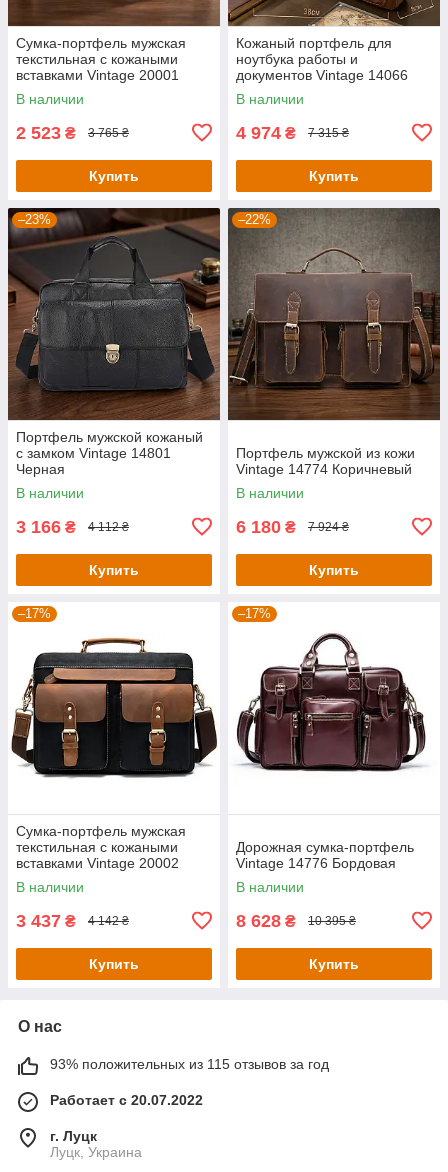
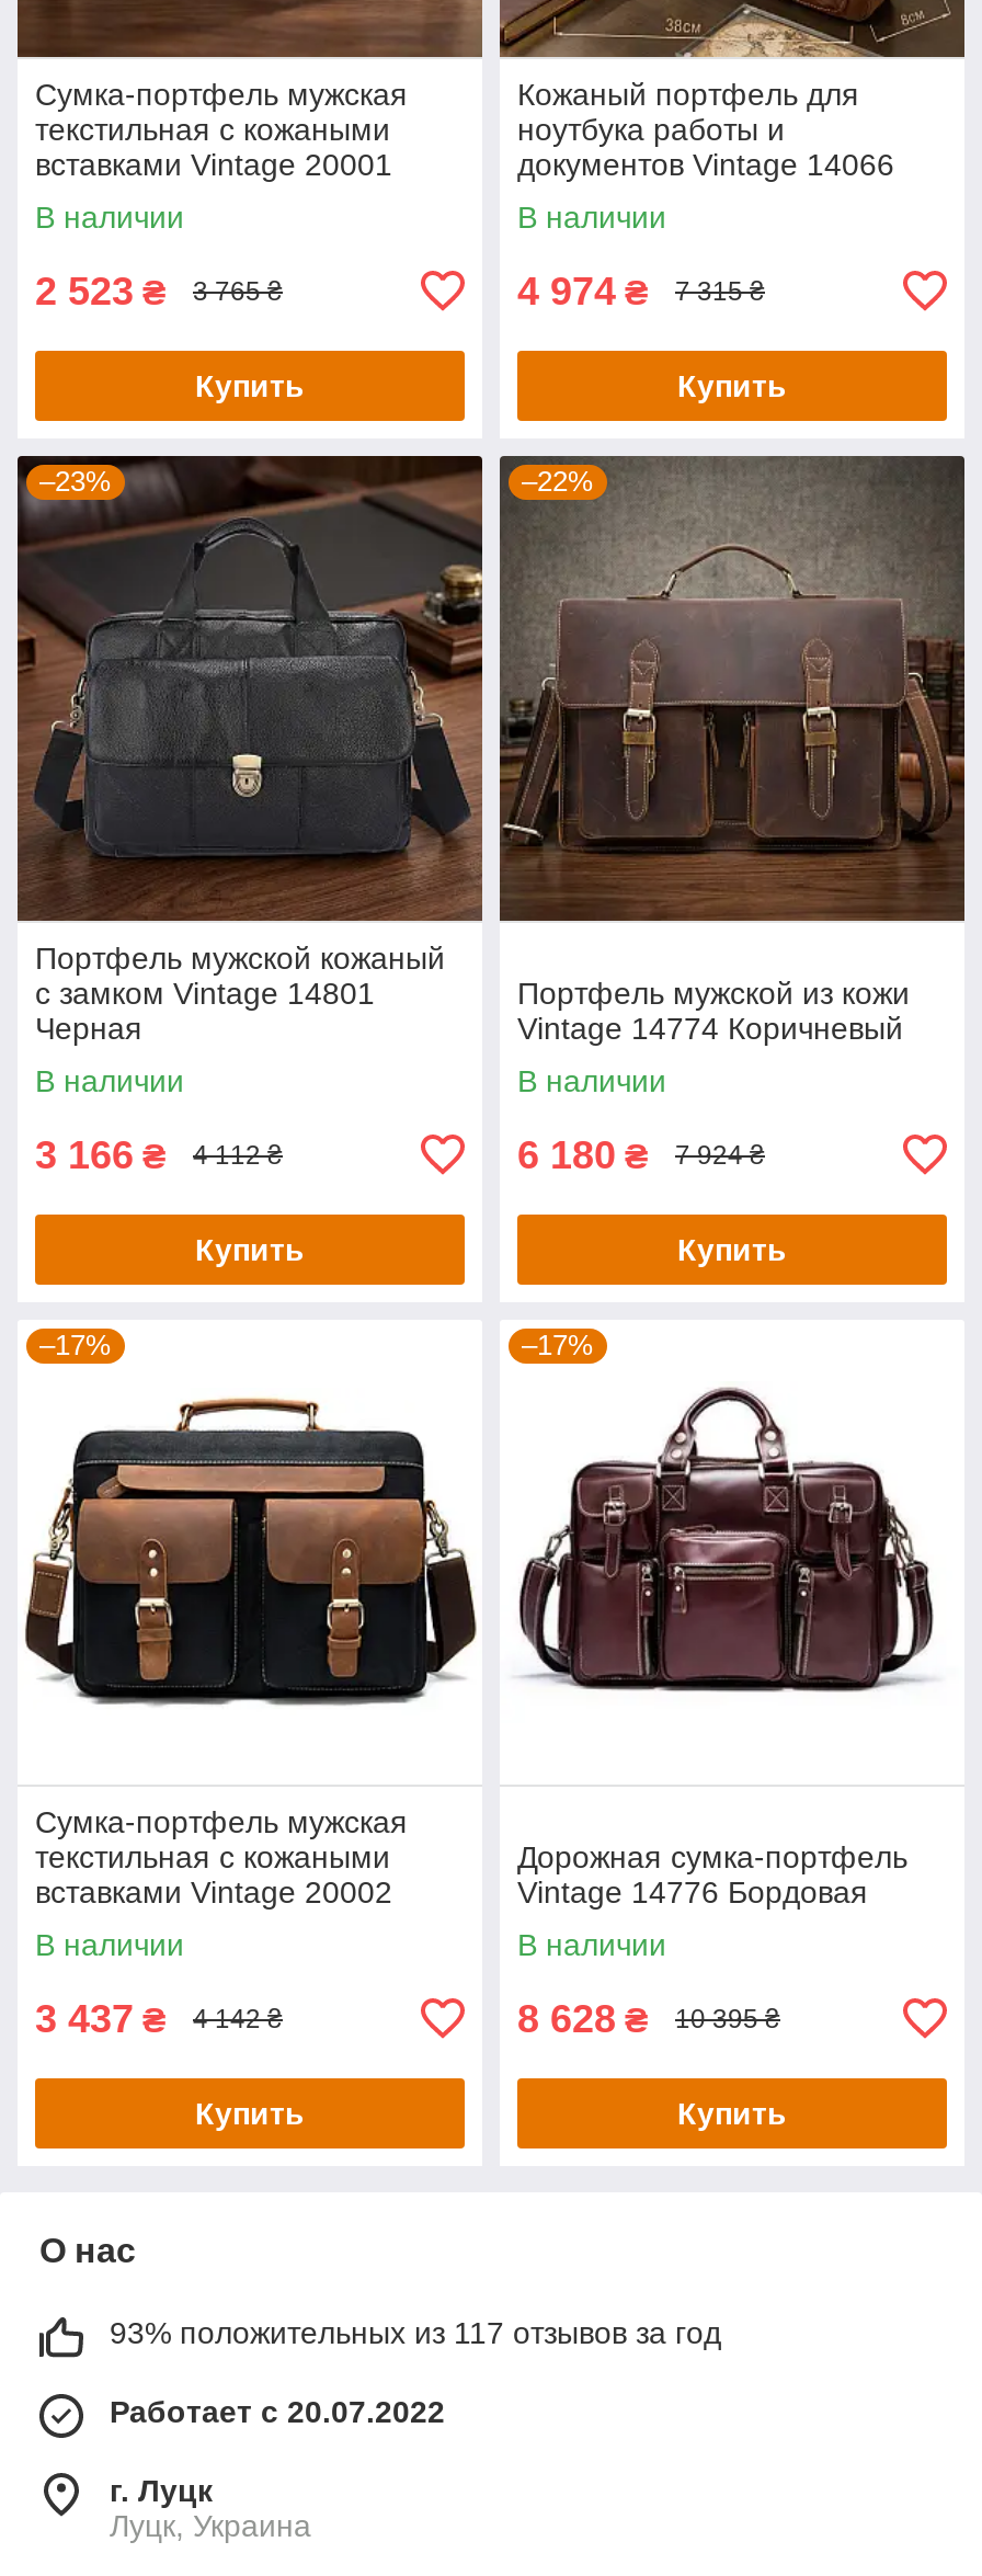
[50,1056,329,1072] 93% положительных из 115 отзывов за год -> [110,2315,721,2350] 93% положительных из 117 отзывов за год

